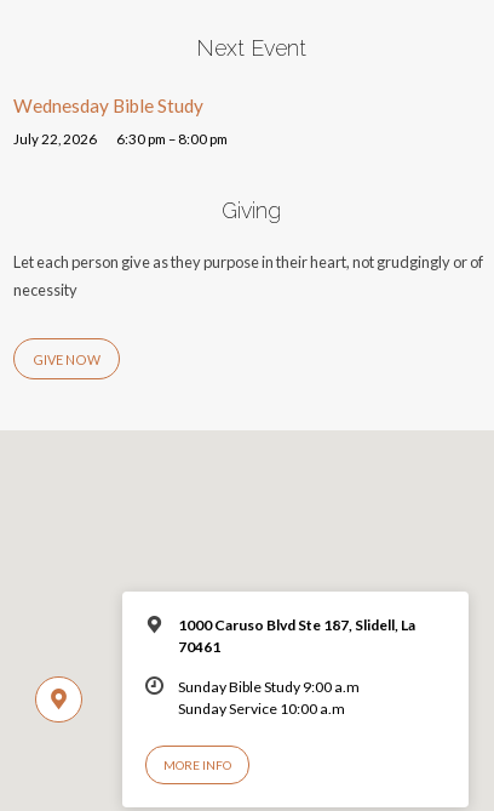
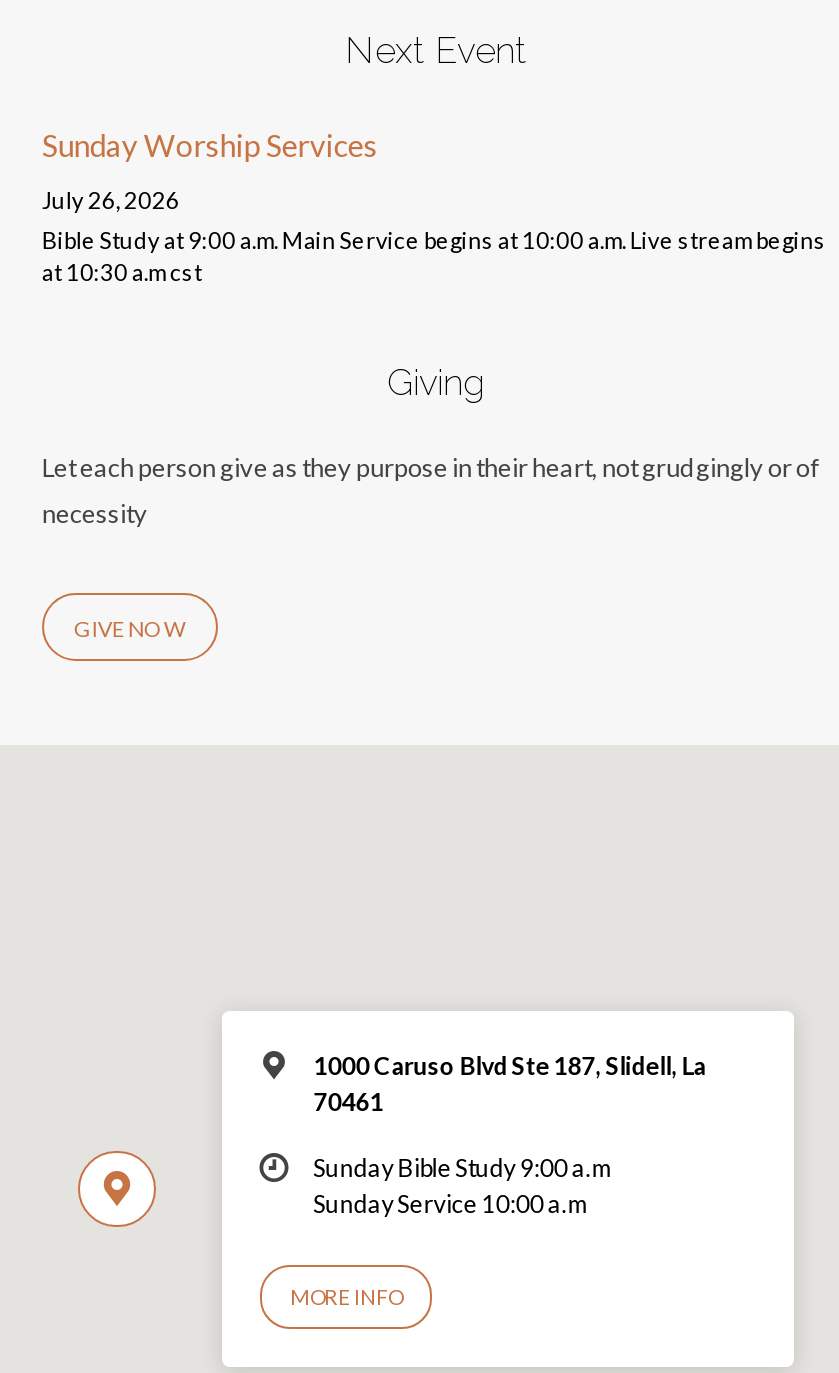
[13,95,228,147] Wednesday Bible Study | July 22, 2026 | 6:30 pm – 8:00 pm -> [42,127,826,286] Sunday Worship Services | July 26, 2026 | Bible Study at 9:00 a.m. Main Service begins at 10:00 a.m. Live stream begins | at 10:30 a.m cst

